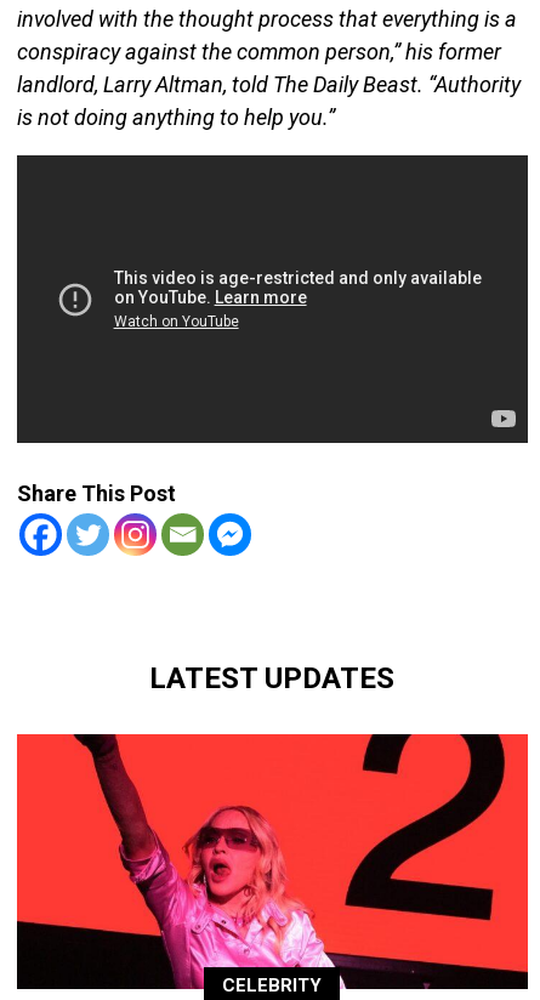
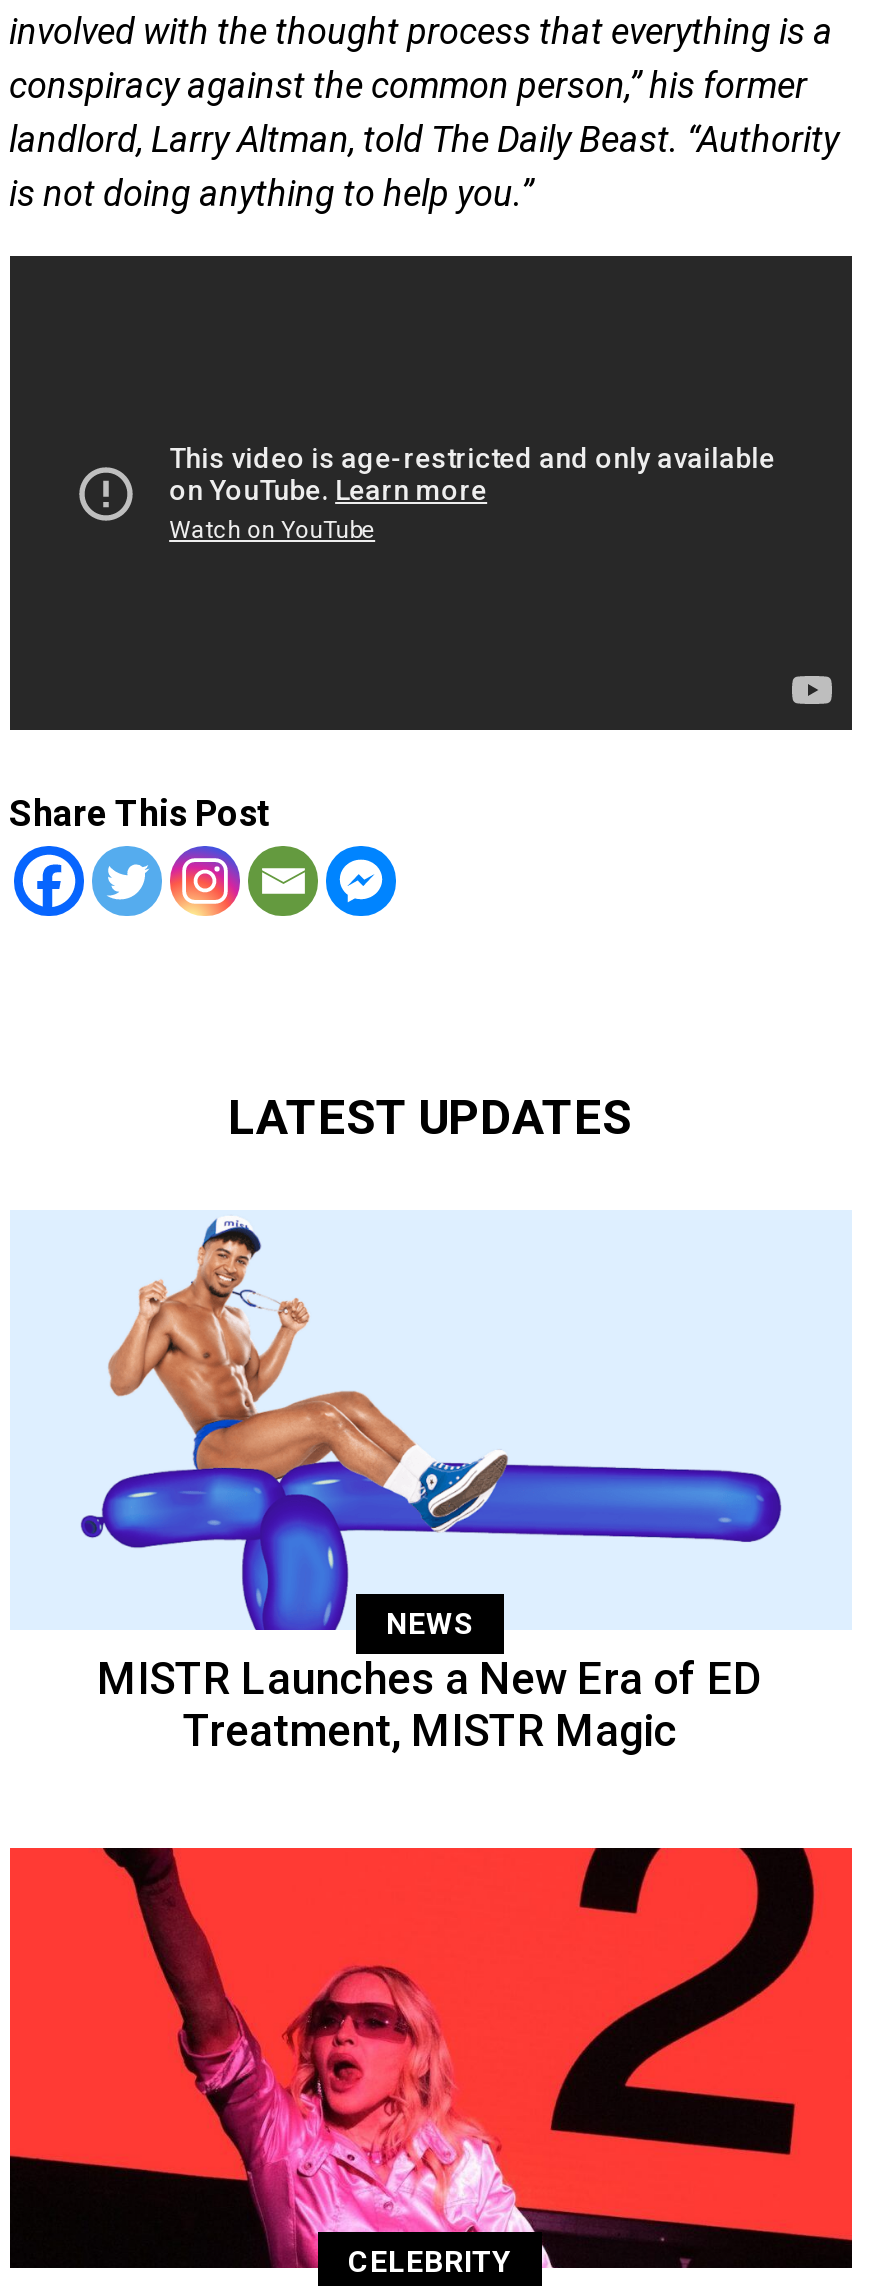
none -> [10,1210,852,1756] [image] | NEWS | MISTR Launches a New Era of ED | Treatment, MISTR Magic

